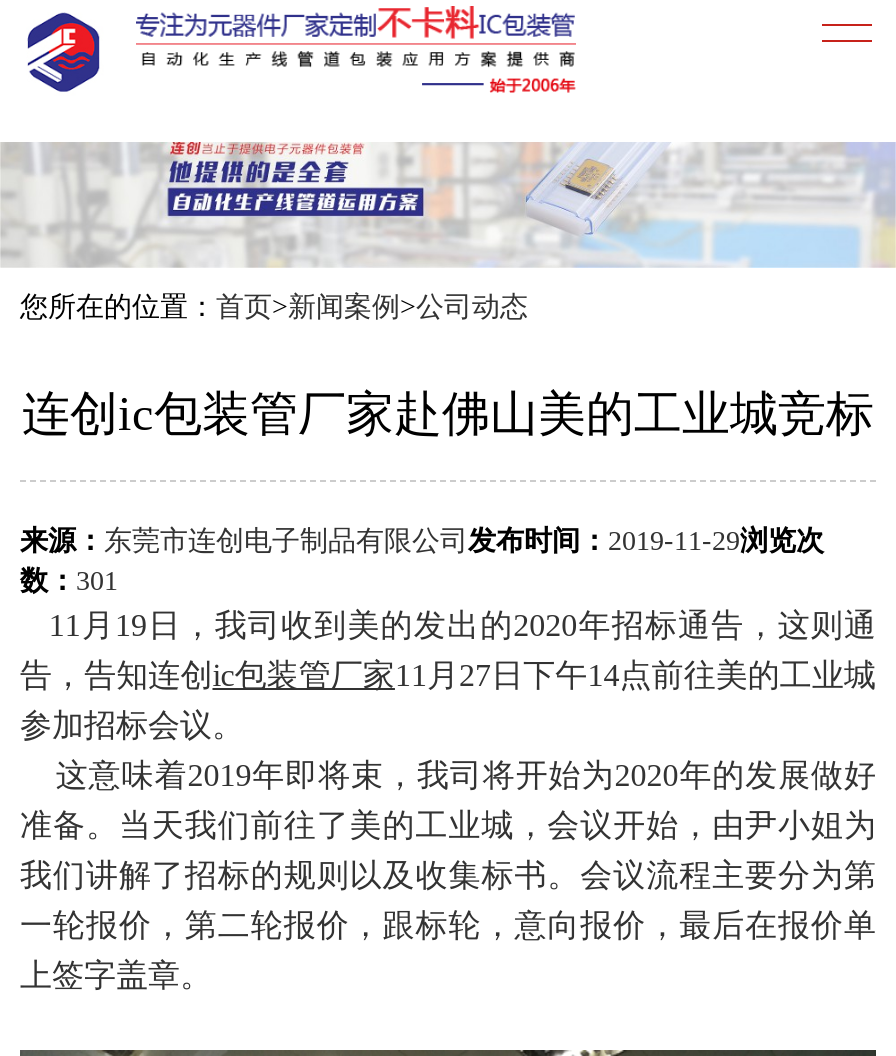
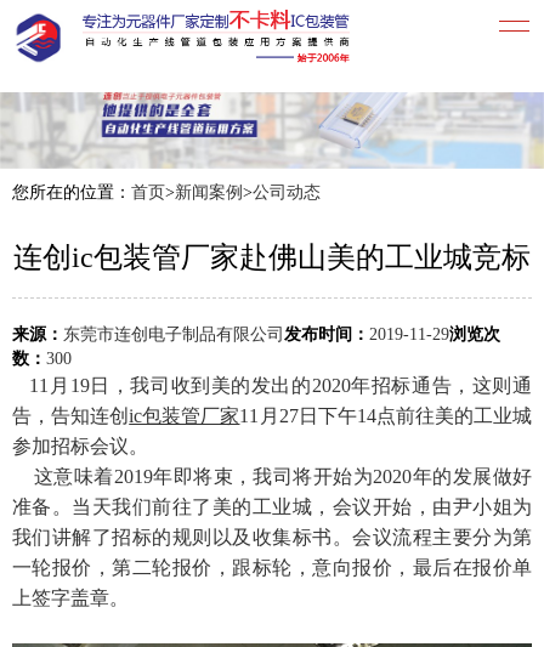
[20,566,118,596] 数：301 -> [12,350,72,368] 数：300

